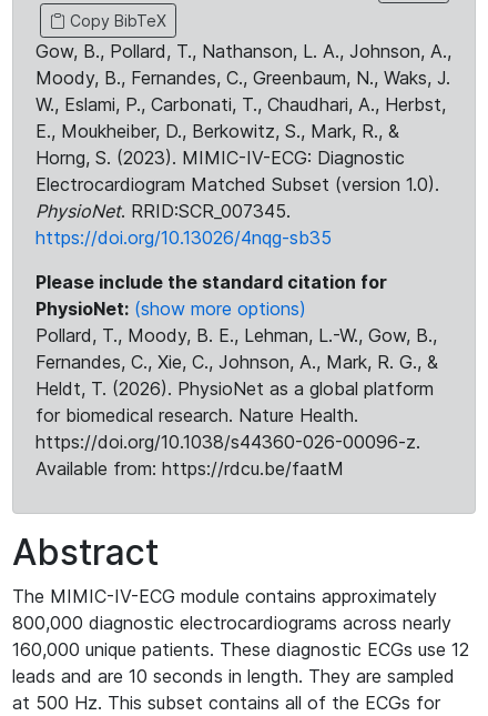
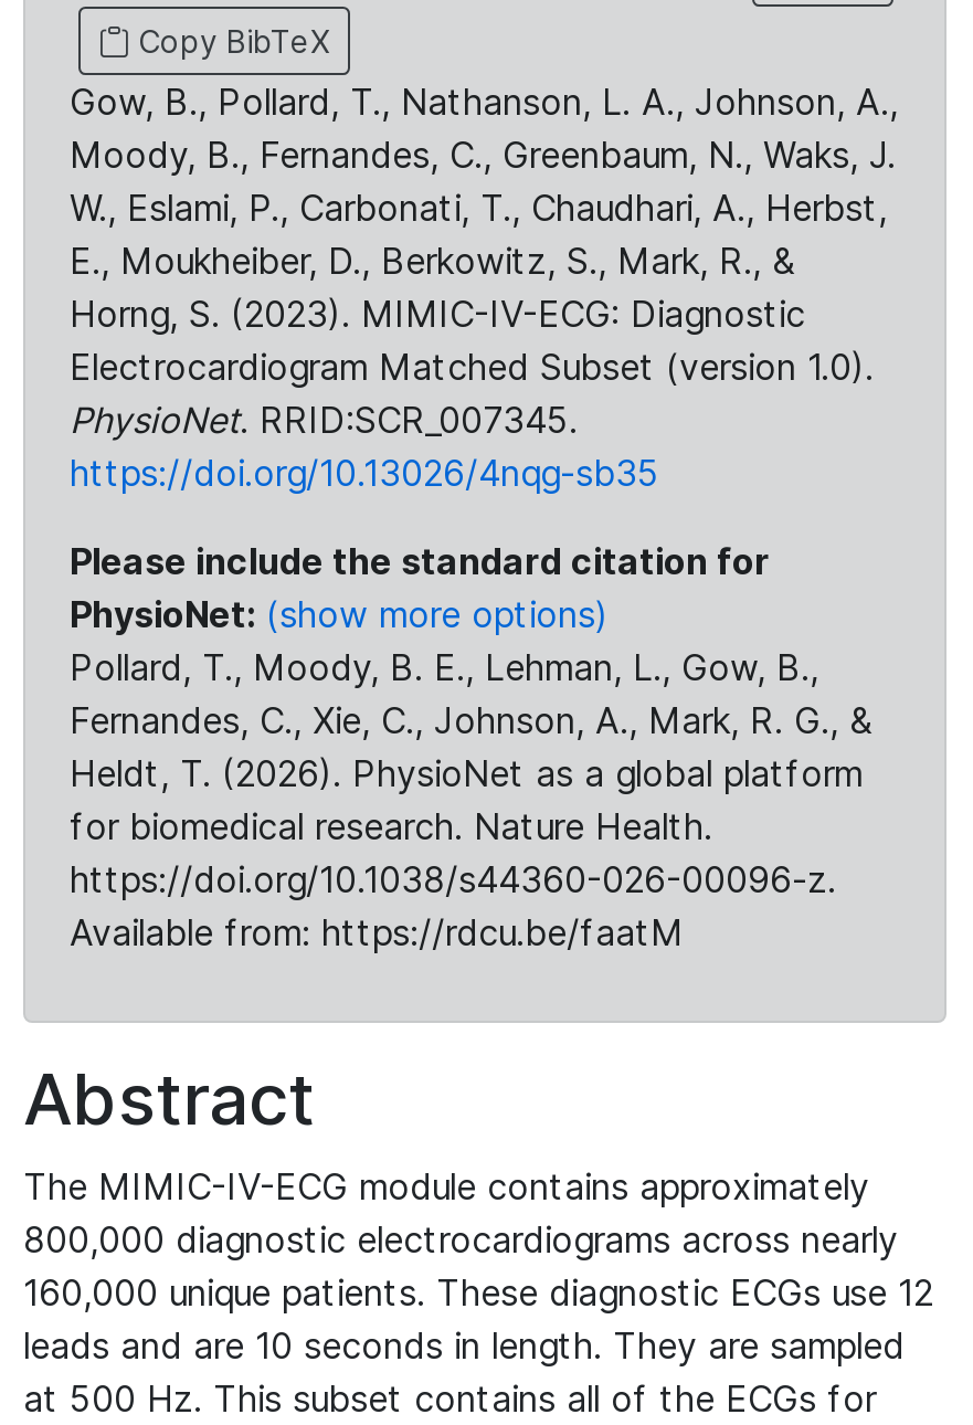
[35,324,437,346] Pollard, T., Moody, B. E., Lehman, L.-W., Gow, B., -> [70,645,818,689] Pollard, T., Moody, B. E., Lehman, L., Gow, B.,

